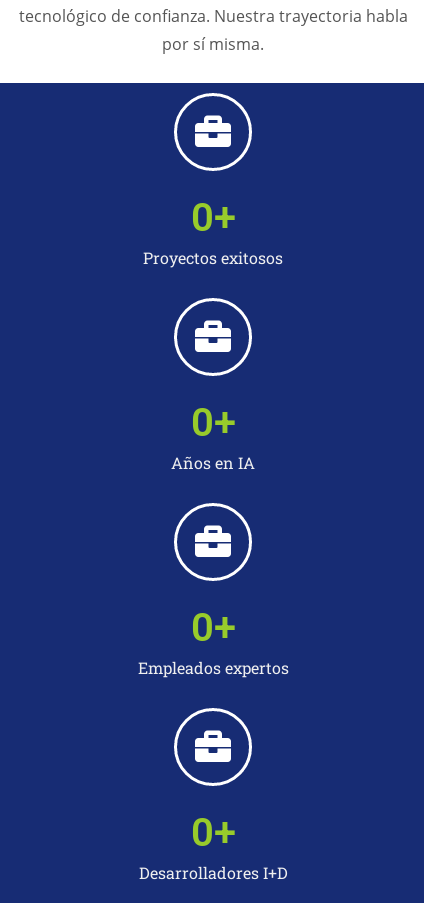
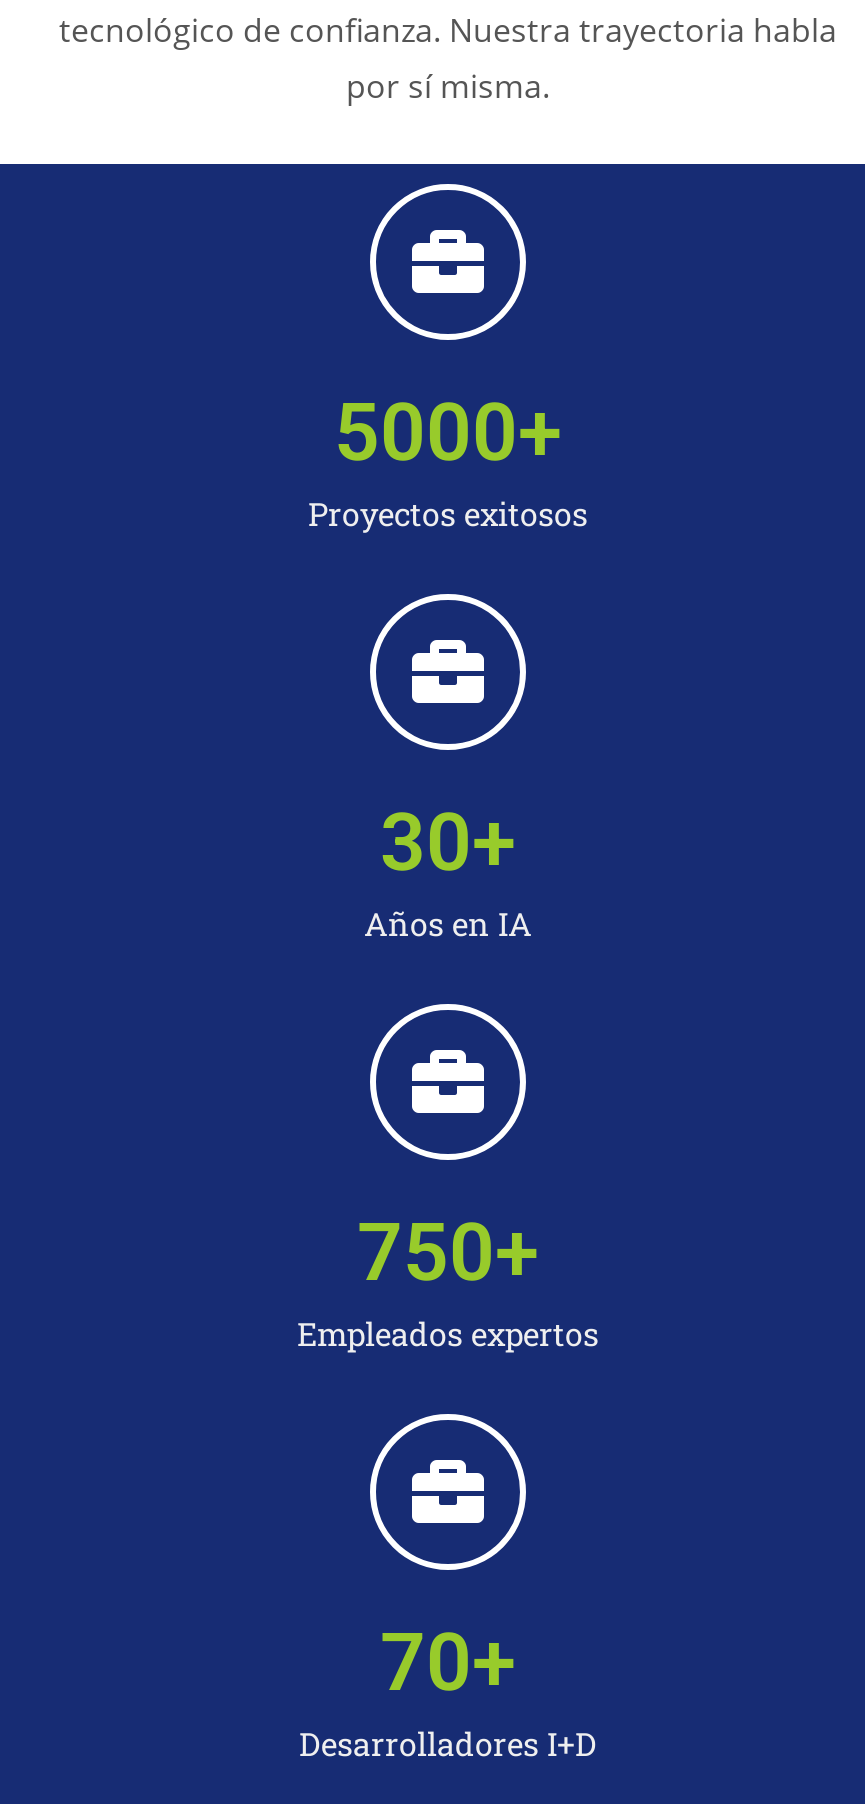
[190,194,235,241] 0+ -> [334,387,562,481] 5000+
[190,399,235,446] 0+ -> [380,797,516,891] 30+
[190,604,235,651] 0+ -> [357,1207,539,1301] 750+
[190,809,235,856] 0+ -> [380,1617,516,1711] 70+

